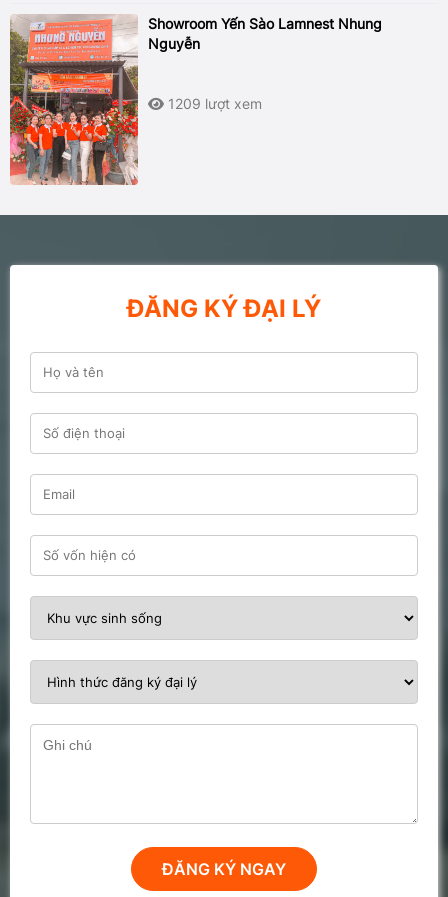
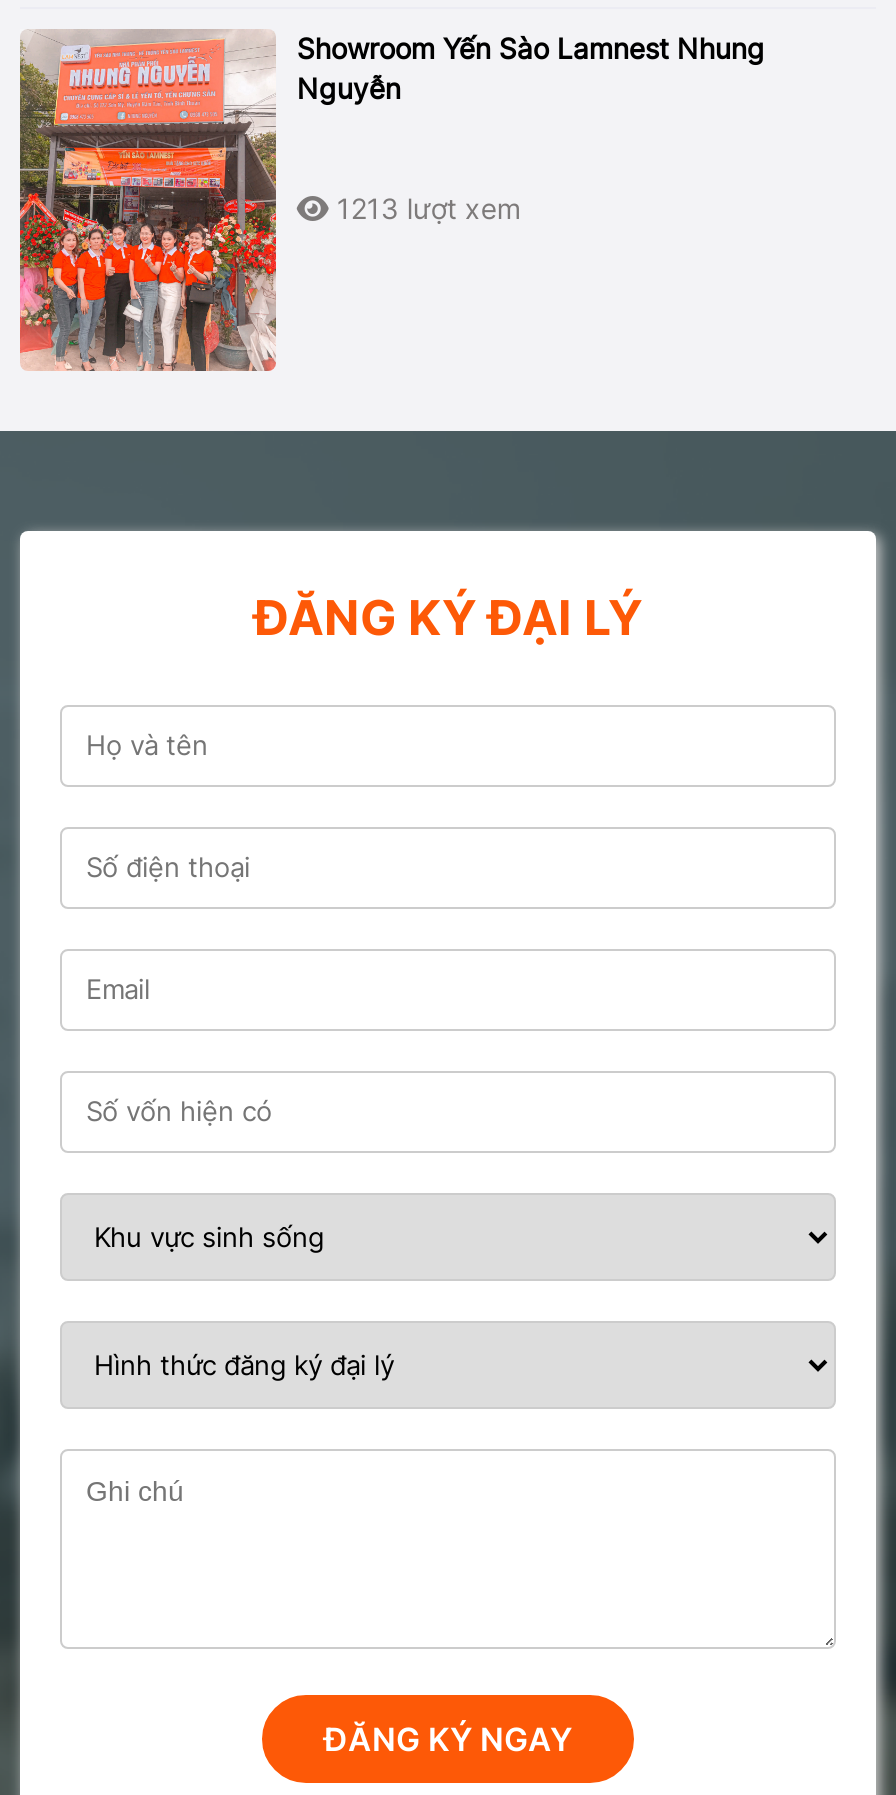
[164,95,262,112] 1209 lượt xem -> [329,190,521,224] 1213 lượt xem

